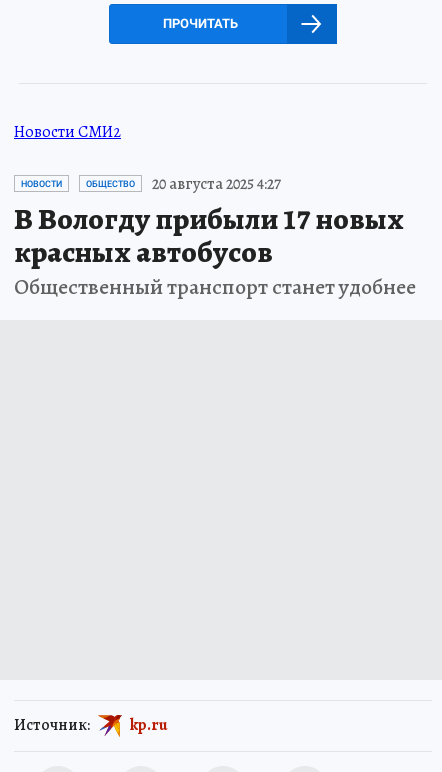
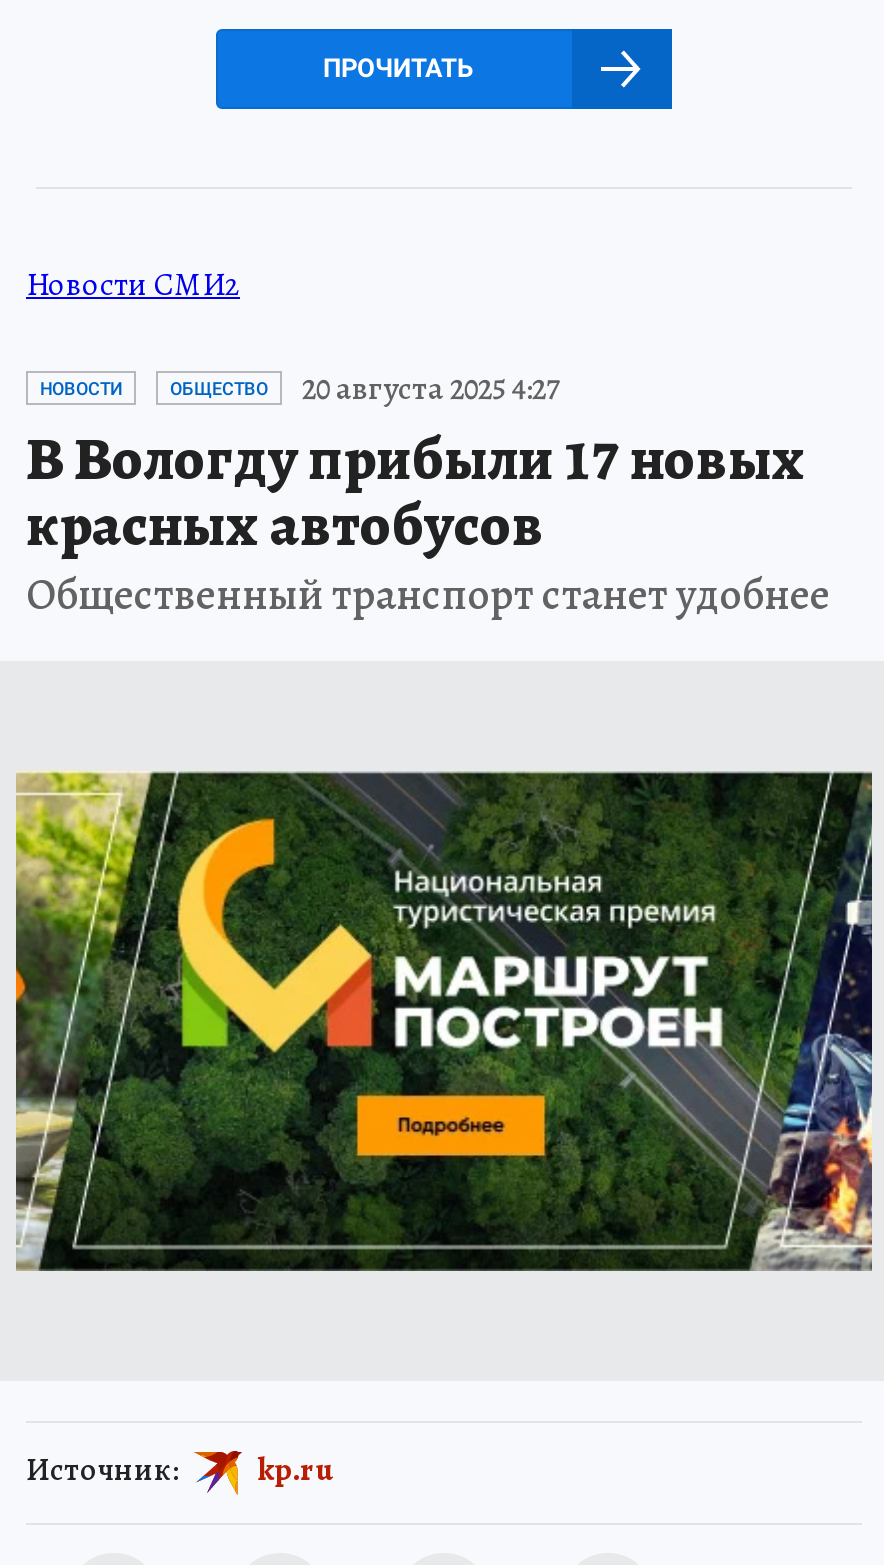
none -> [14,769,874,1273] [image]

